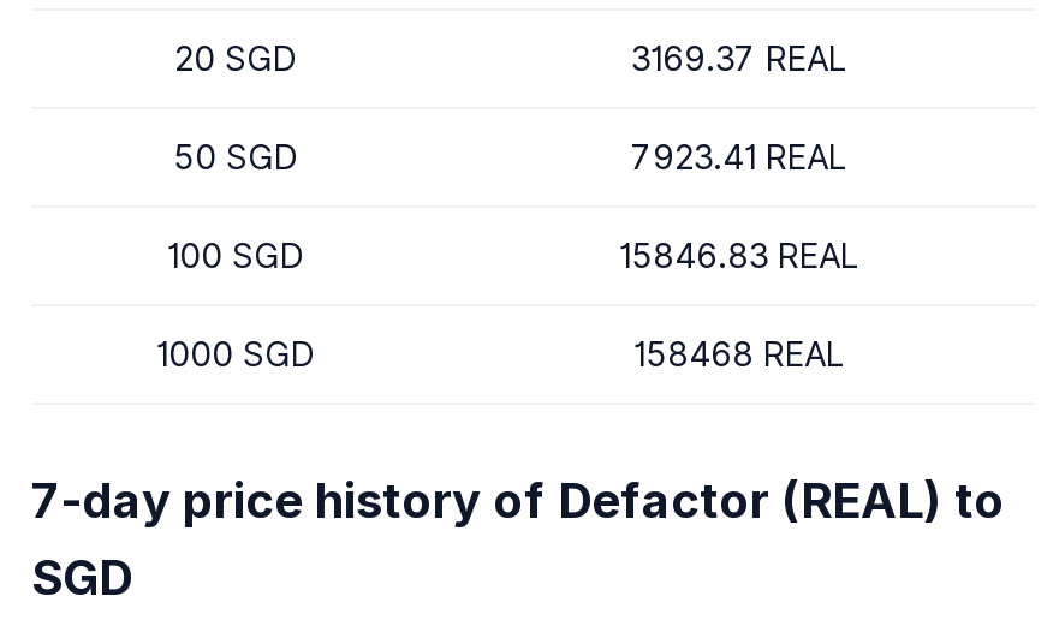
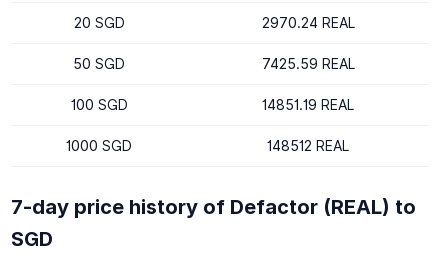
[631,37,845,78] 3169.37 REAL -> [261,14,354,31] 2970.24 REAL
[631,136,845,177] 7923.41 REAL -> [261,55,354,72] 7425.59 REAL
[619,234,857,275] 15846.83 REAL -> [262,96,354,113] 14851.19 REAL
[633,333,843,374] 158468 REAL -> [267,137,349,154] 148512 REAL

